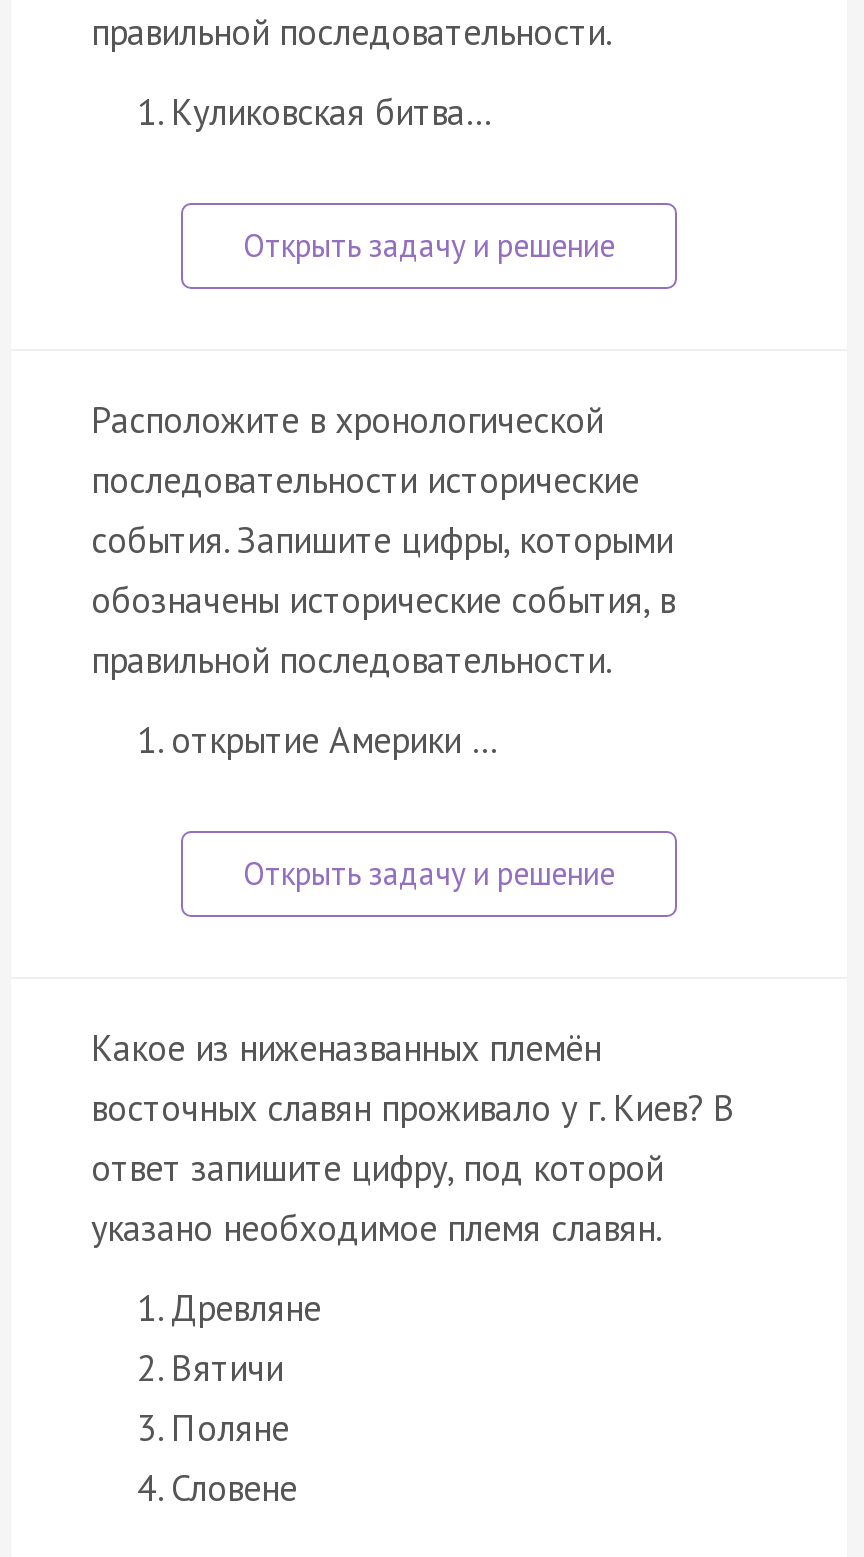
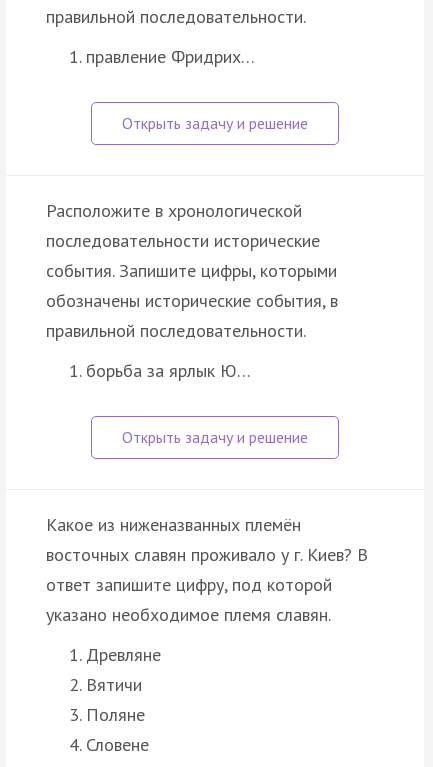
[171,88,493,134] Куликовская битва… -> [86,45,255,68] правление Фридрих…
[171,716,499,762] открытие Америки … -> [86,359,251,382] борьба за ярлык Ю…

